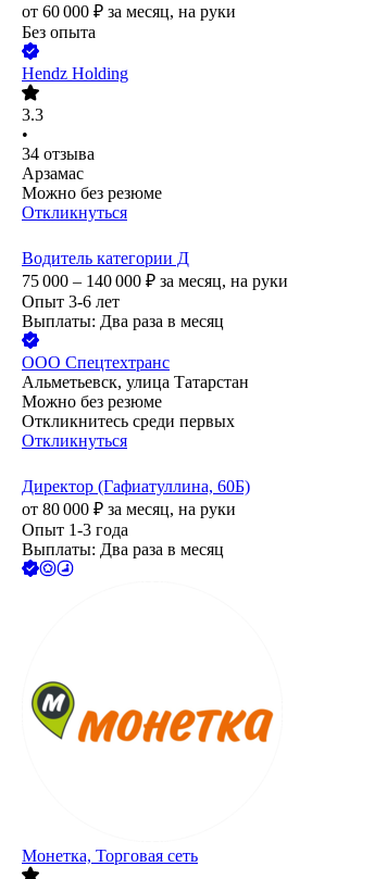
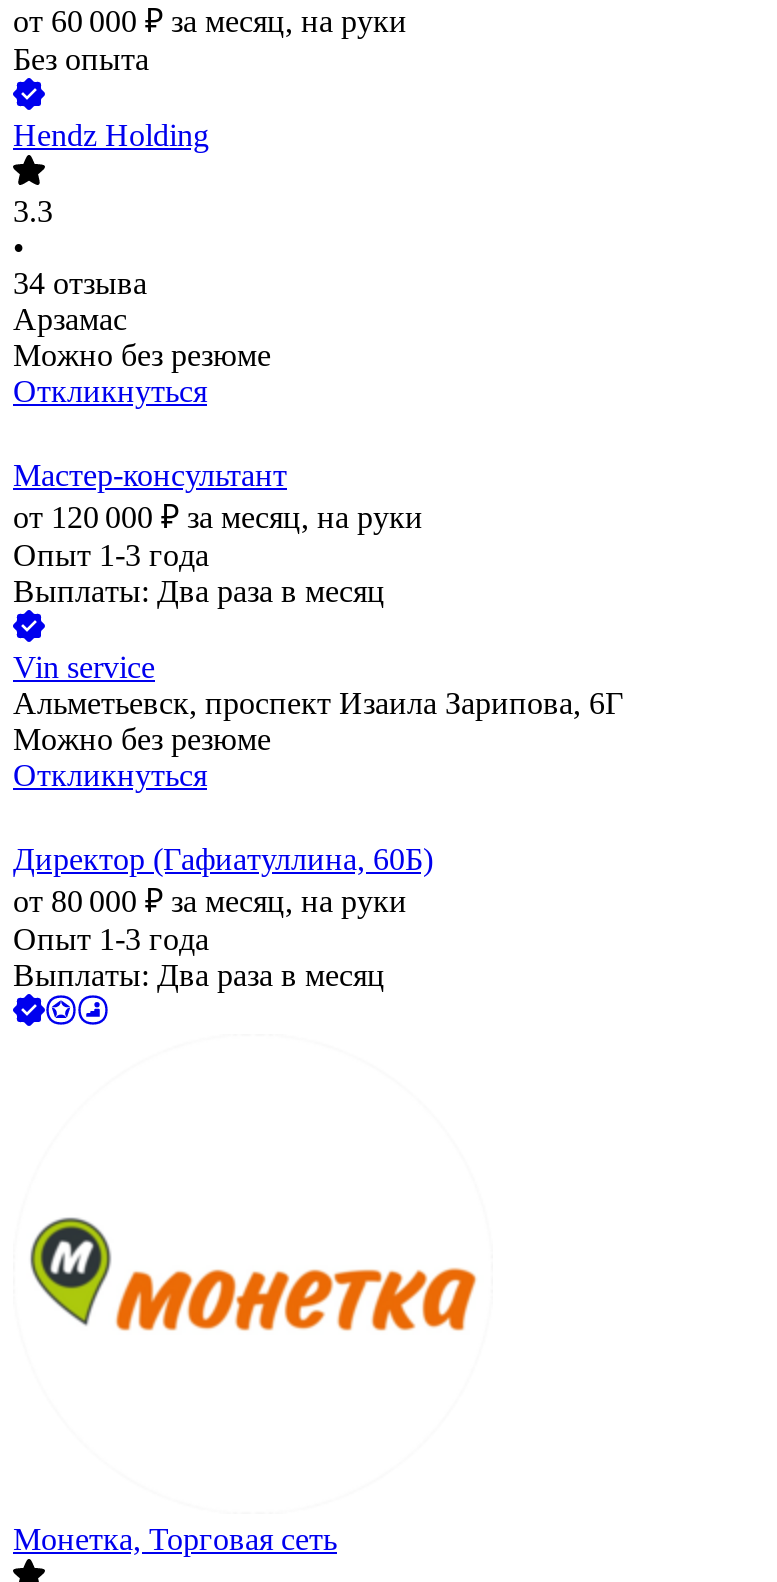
[22,249,288,311] Водитель категории Д | 75 000 – 140 000 ₽ за месяц, на руки | Опыт 3-6 лет -> [13,459,423,573] Мастер-консультант | от 120 000 ₽ за месяц, на руки | Опыт 1-3 года
[22,353,249,391] ООО Спецтехтранс | Альметьевск, улица Татарстан -> [13,651,623,721] Vin service | Альметьевск, проспект Изаила Зарипова, 6Г
[22,412,235,431] Откликнитесь среди первых -> none

